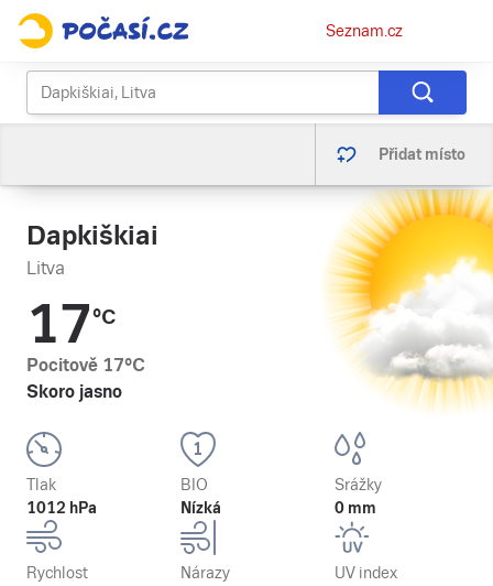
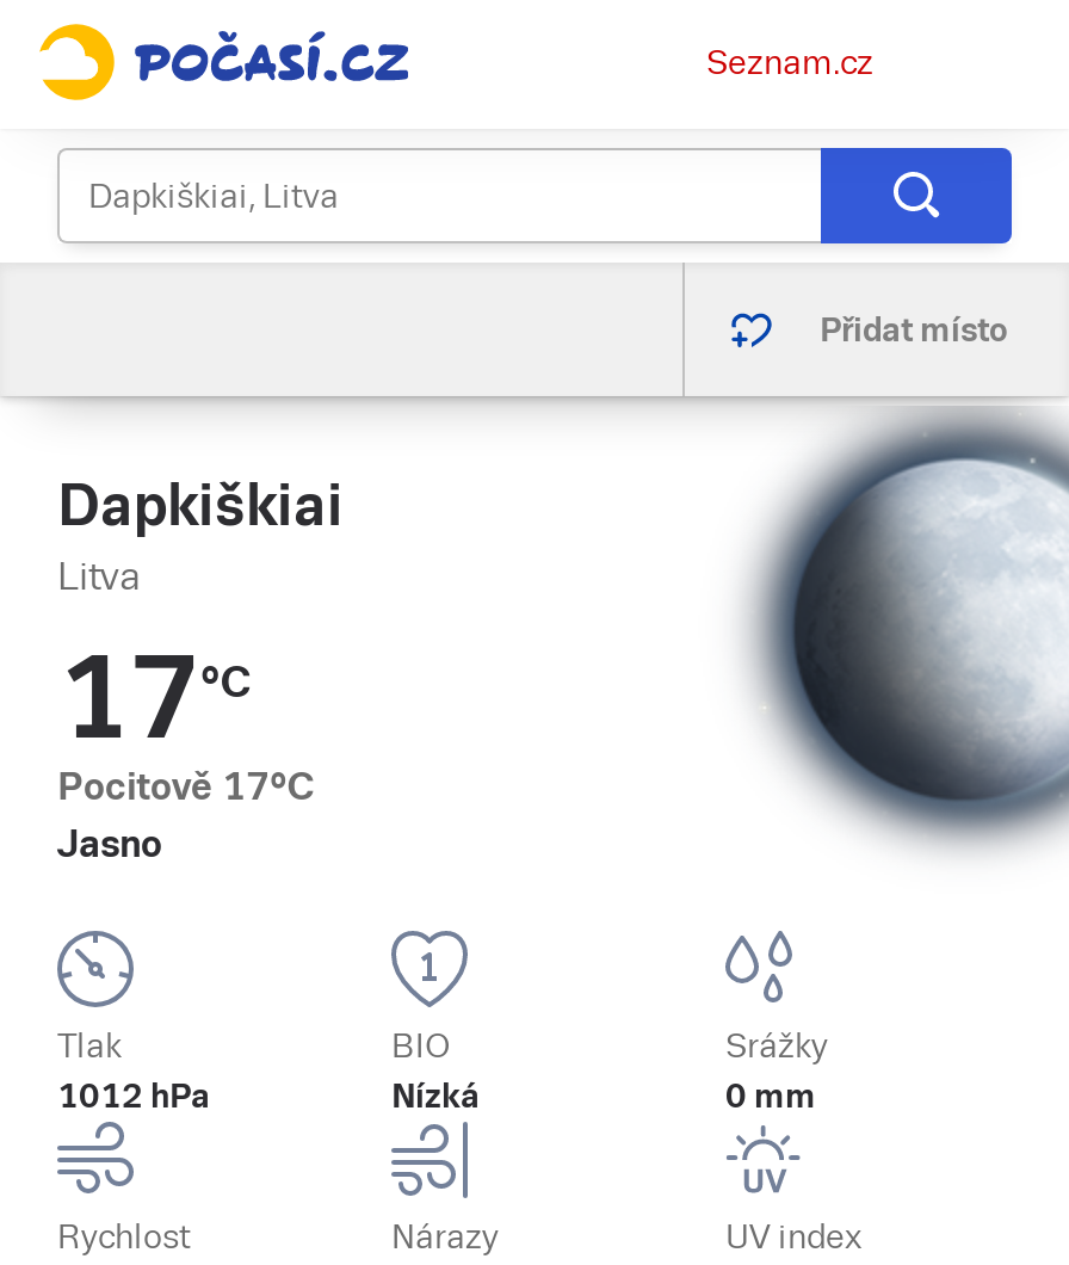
[327,189,490,409] [image] -> [711,408,1062,876] [image]
[26,381,122,402] Skoro jasno -> [57,821,162,866] Jasno

